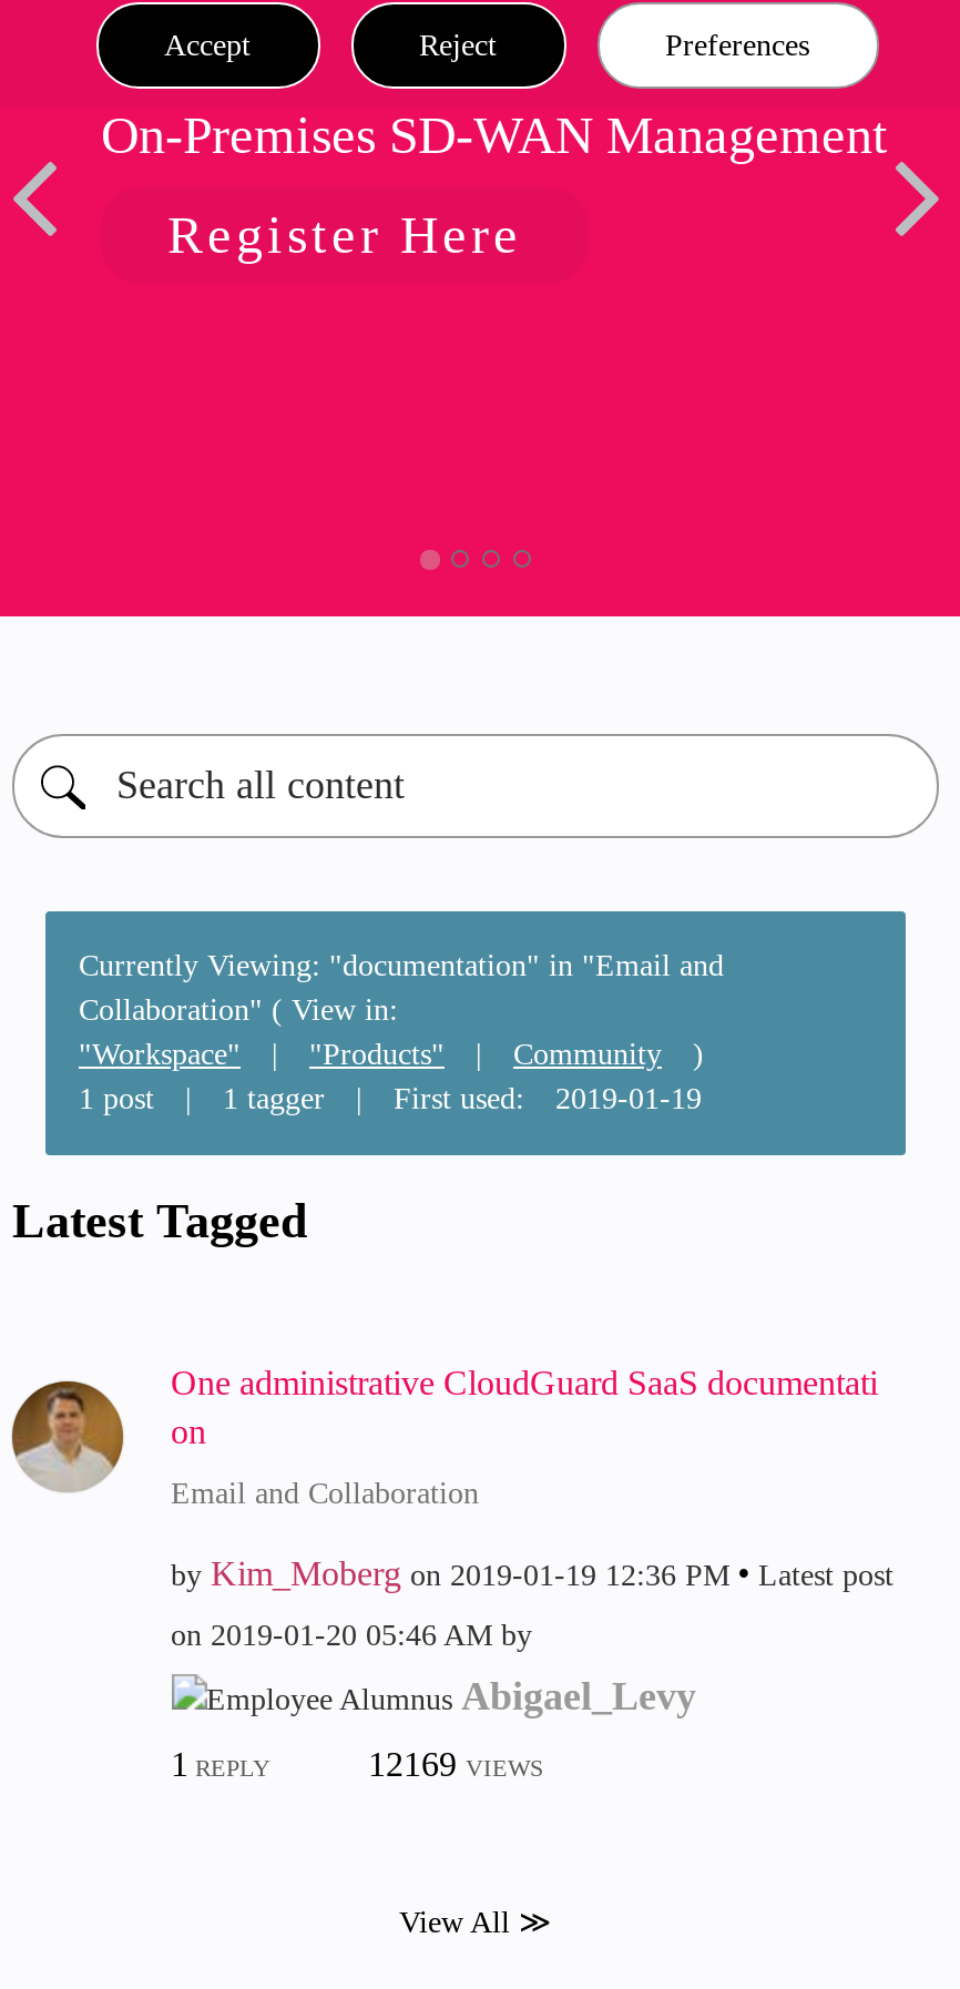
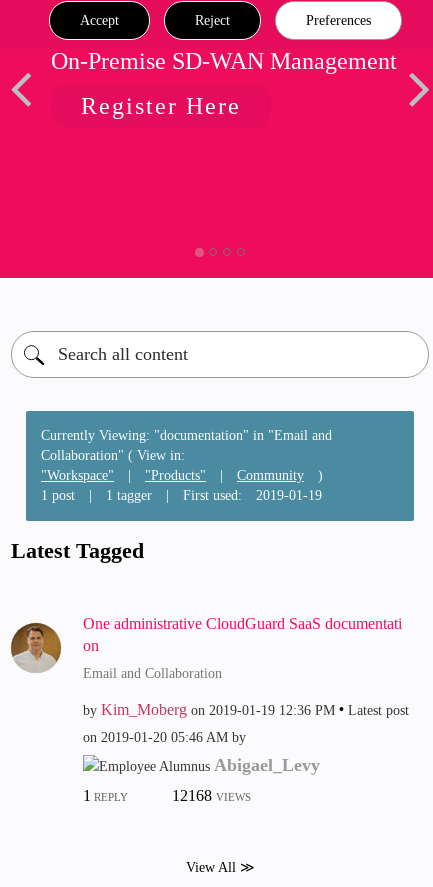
[101,106,888,164] On-Premises SD-WAN Management -> [51,48,397,74] On-Premise SD-WAN Management
[368,1745,543,1783] 12169 VIEWS -> [171,787,250,804] 12168 VIEWS

